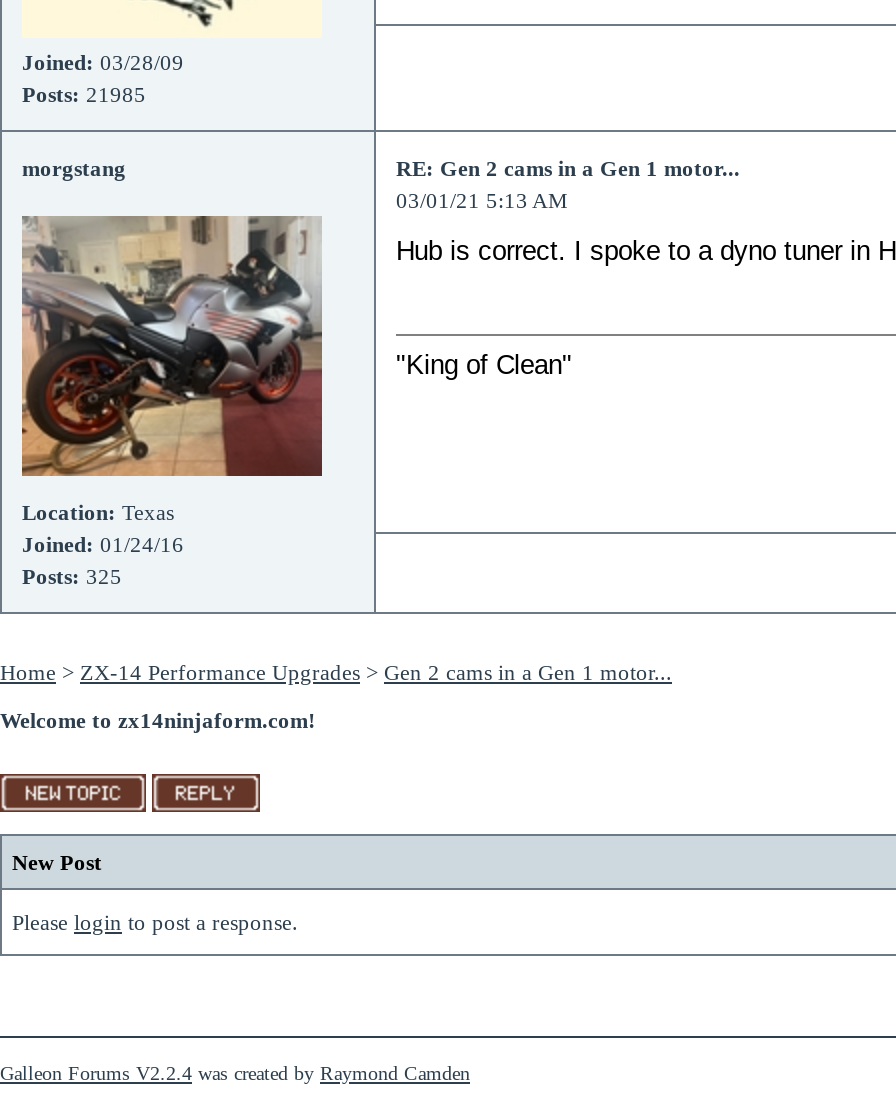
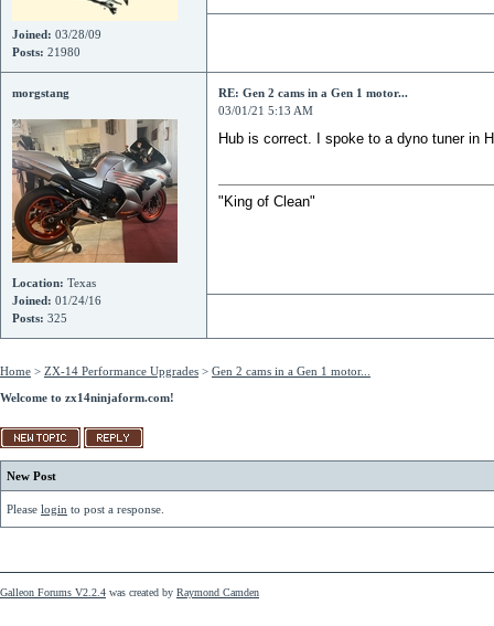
[22,83,146,107] Posts: 21985 -> [12,46,80,59] Posts: 21980

